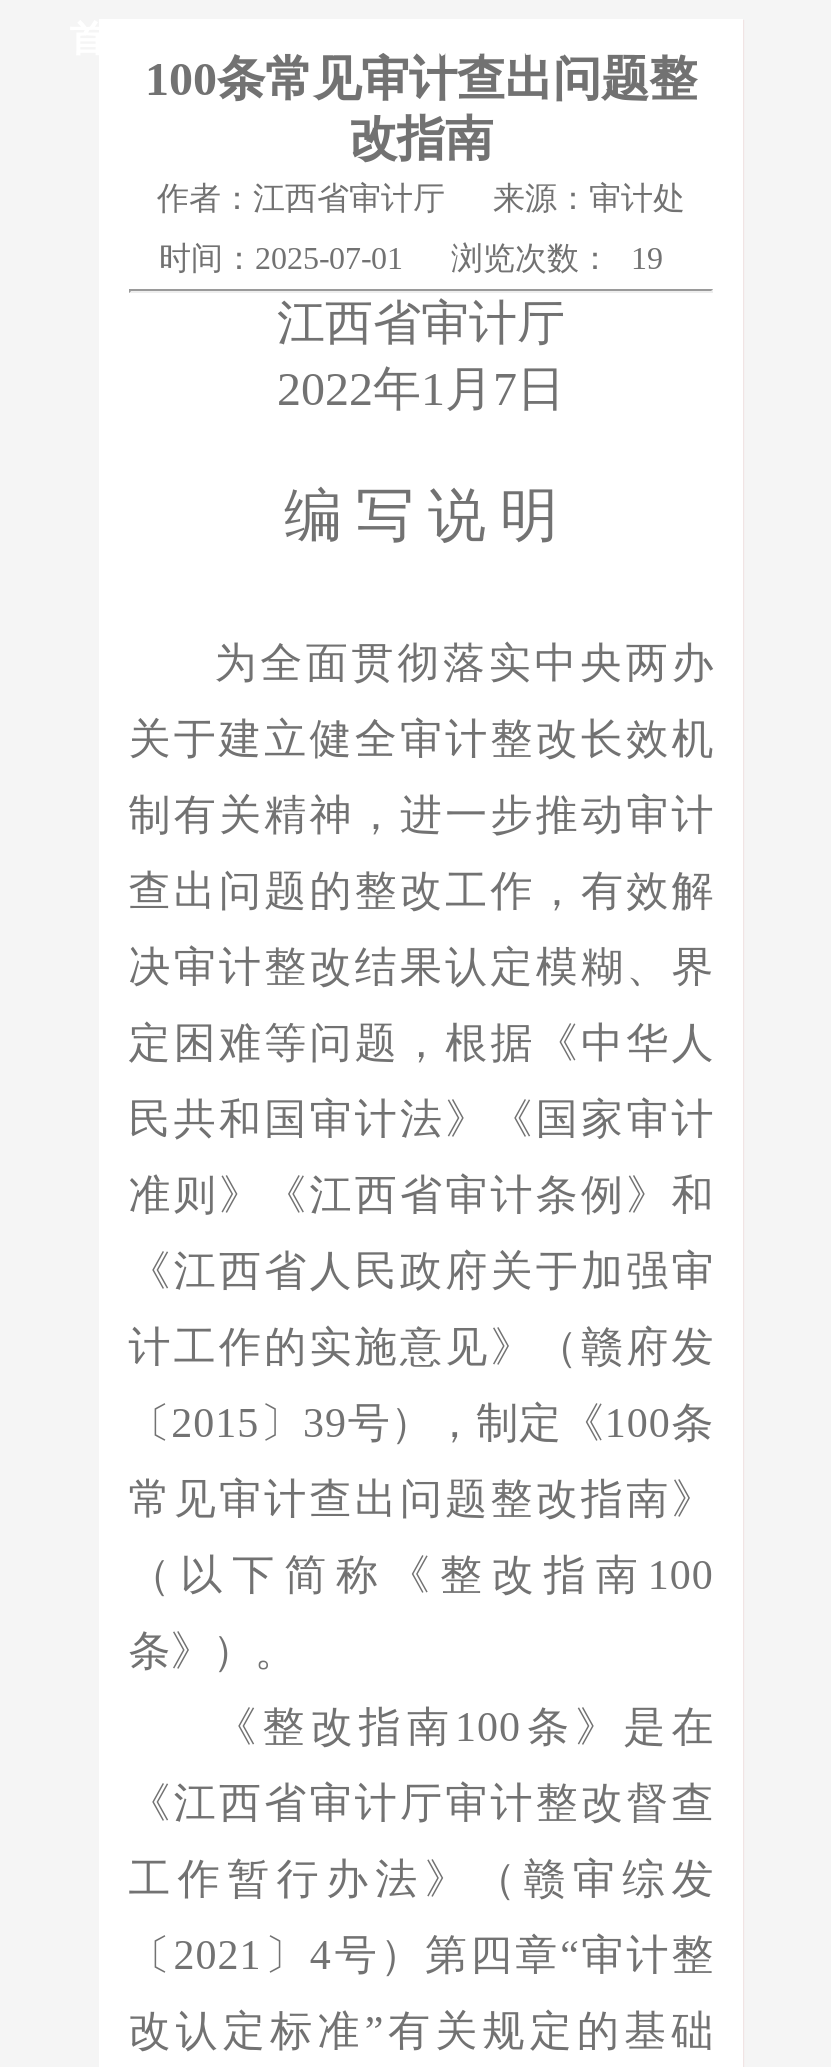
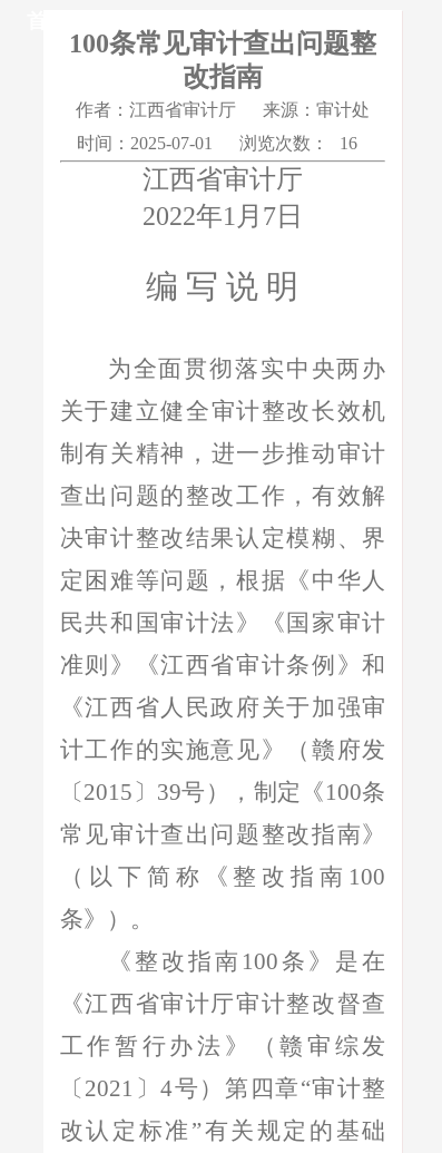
[159,241,663,275] 时间：2025-07-01 浏览次数： 19 -> [77,134,357,153] 时间：2025-07-01 浏览次数： 16

